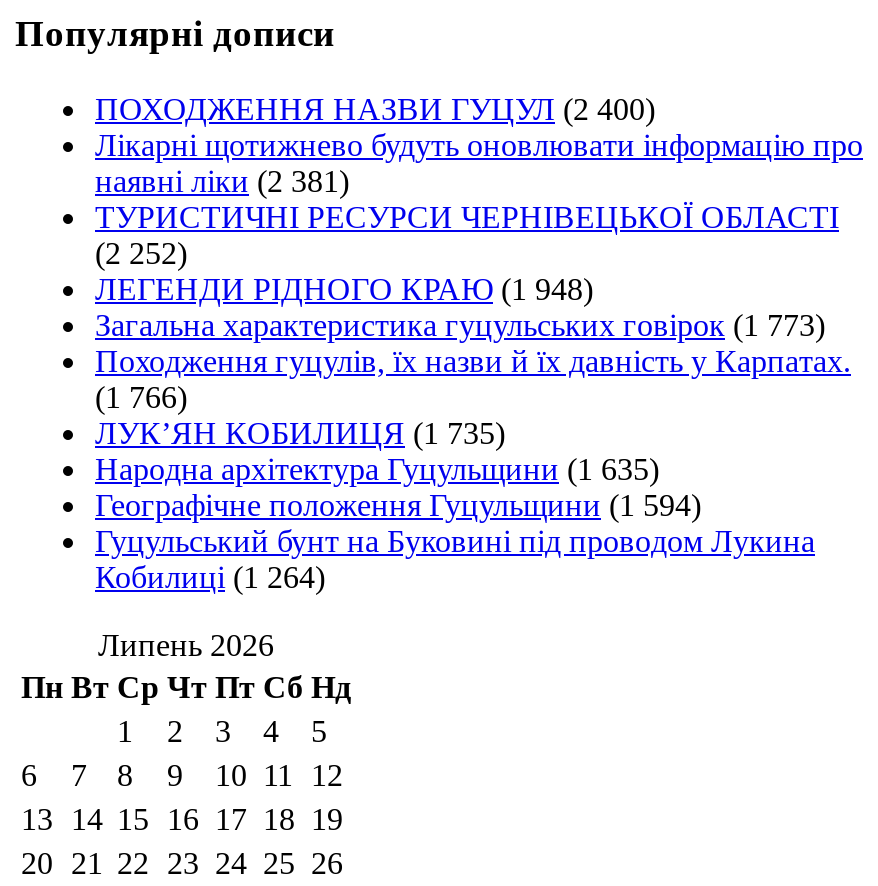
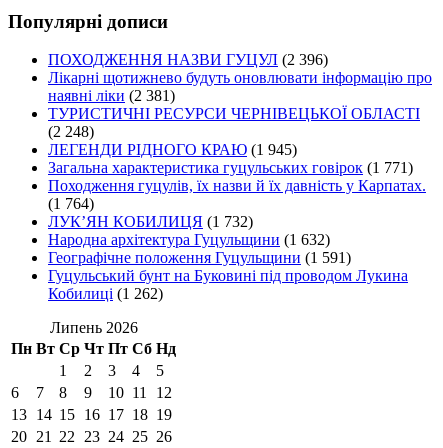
[95,93,655,127] ПОХОДЖЕННЯ НАЗВИ ГУЦУЛ (2 400) -> [48,51,328,68] ПОХОДЖЕННЯ НАЗВИ ГУЦУЛ (2 396)
[95,237,187,271] (2 252) -> [48,123,94,140] (2 248)
[95,273,593,307] ЛЕГЕНДИ РІДНОГО КРАЮ (1 948) -> [48,141,297,158] ЛЕГЕНДИ РІДНОГО КРАЮ (1 945)
[95,309,825,343] Загальна характеристика гуцульських говірок (1 773) -> [48,159,413,176] Загальна характеристика гуцульських говірок (1 771)
[95,381,187,415] (1 766) -> [48,195,94,212] (1 764)
[95,417,505,451] ЛУК’ЯН КОБИЛИЦЯ (1 735) -> [48,213,253,230] ЛУК’ЯН КОБИЛИЦЯ (1 732)
[95,453,659,487] Народна архітектура Гуцульщини (1 635) -> [48,231,330,248] Народна архітектура Гуцульщини (1 632)
[95,489,701,523] Географічне положення Гуцульщини (1 594) -> [48,249,351,266] Географічне положення Гуцульщини (1 591)
[95,561,325,595] Кобилиці (1 264) -> [48,285,163,302] Кобилиці (1 262)

